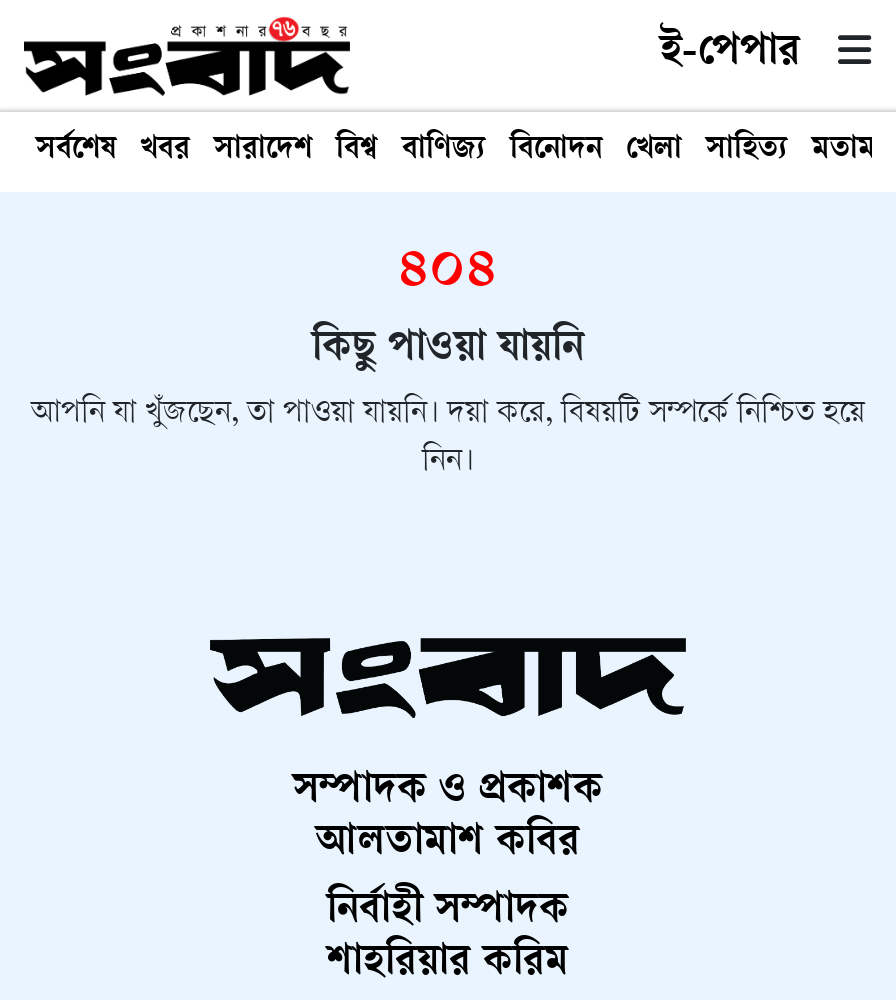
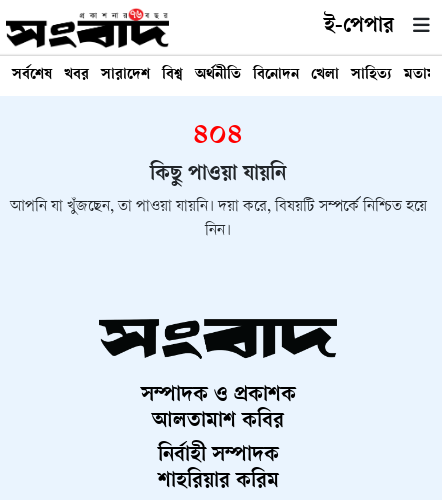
[402,134,486,168] বাণিজ্য -> [195,67,241,84] অর্থনীতি

